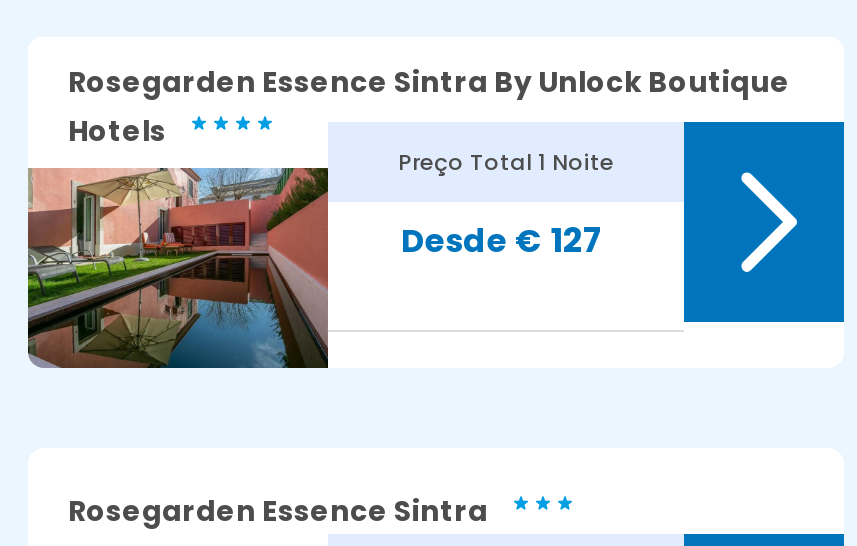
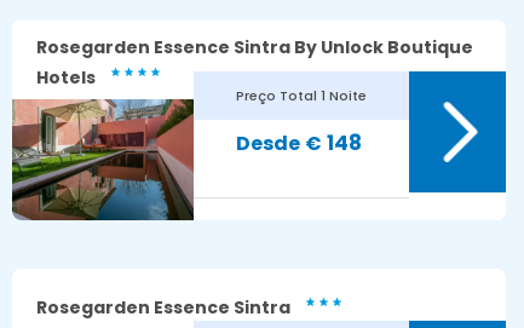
[515,217,603,265] €127 -> [305,129,362,158] €148

